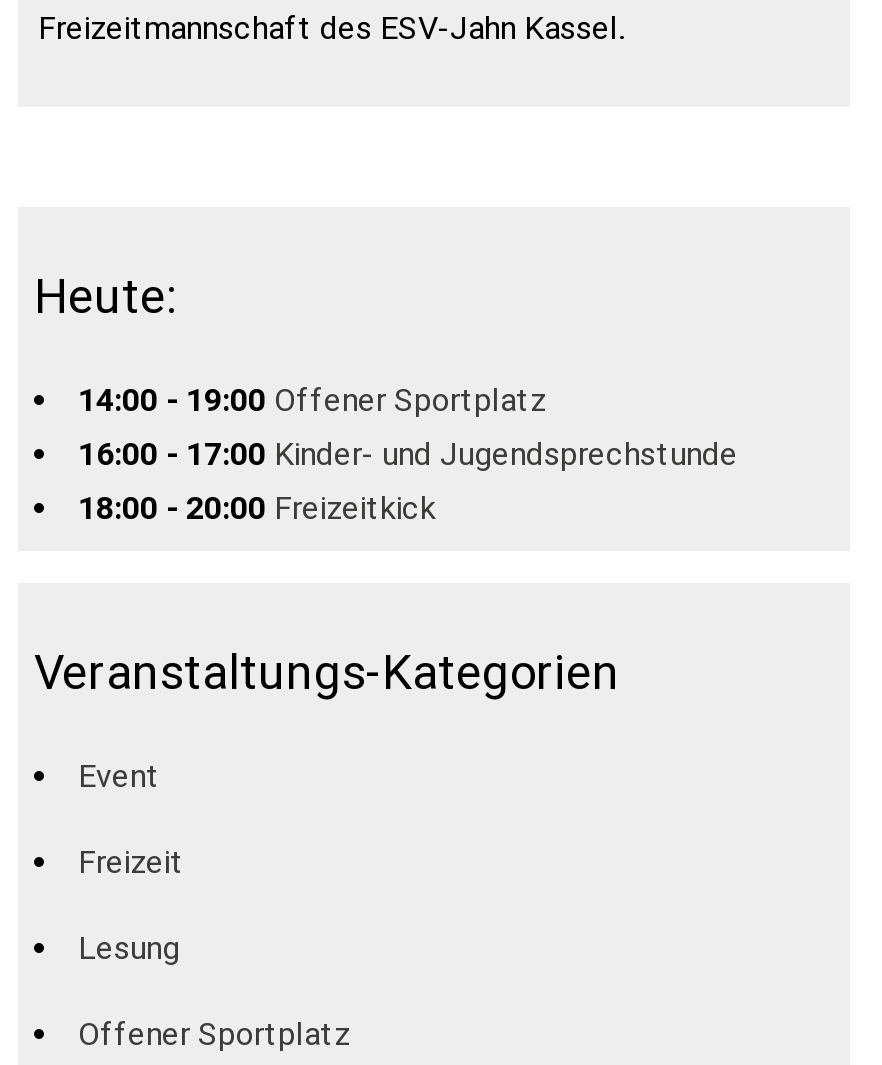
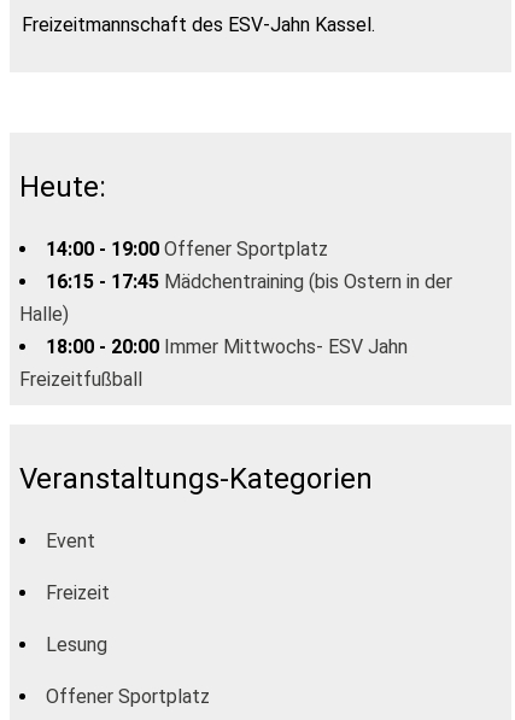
[78,435,738,527] 16:00 - 17:00 Kinder- und Jugendsprechstunde | 18:00 - 20:00 Freizeitkick -> [19,270,452,391] 16:15 - 17:45 Mädchentraining (bis Ostern in der | Halle) | 18:00 - 20:00 Immer Mittwochs- ESV Jahn | Freizeitfußball

